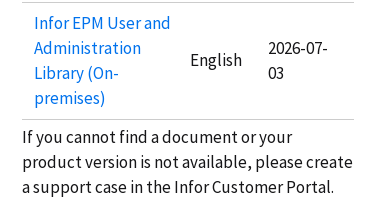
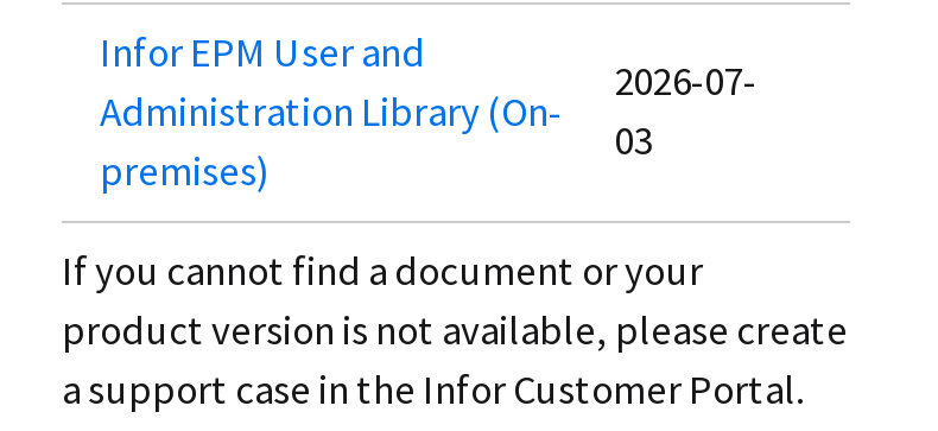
[190,49,242,71] English -> none

